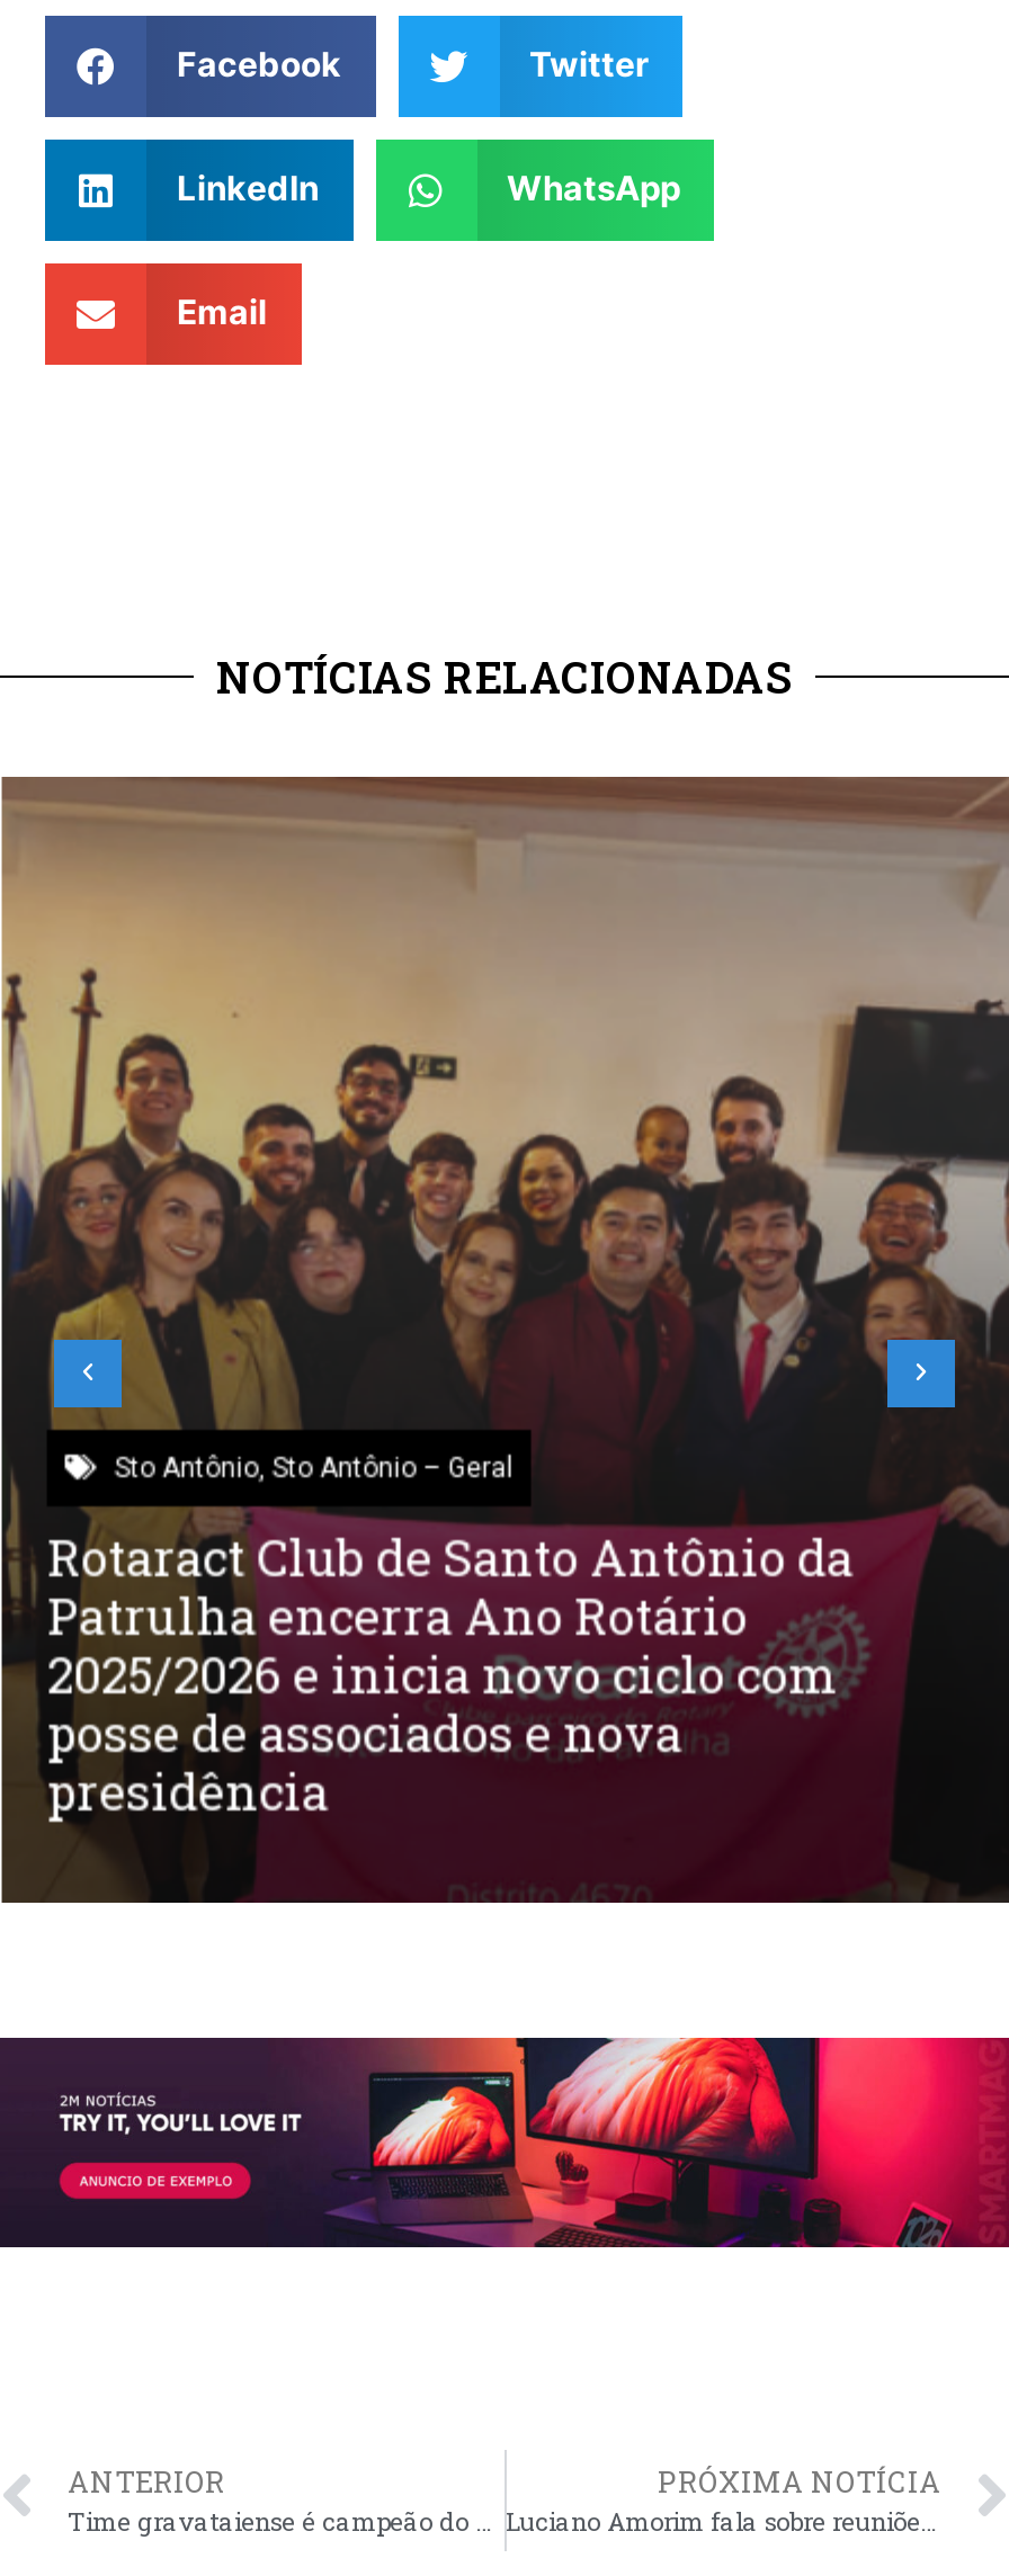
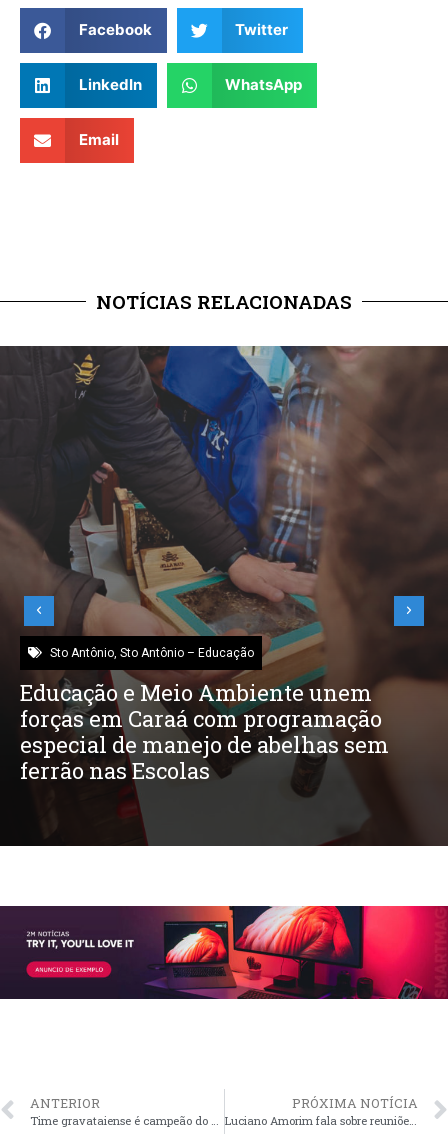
[7,775,1002,1905] [image] | Sto Antônio, Sto Antônio – Geral -> [3,345,445,846] [image] | Sto Antônio, Sto Antônio – Educação
[45,1524,851,1823] Rotaract Club de Santo Antônio da | Patrulha encerra Ano Rotário | 2025/2026 e inicia novo ciclo com | posse de associados e nova | presidência -> [20,678,389,785] Educação e Meio Ambiente unem | forças em Caraá com programação | especial de manejo de abelhas sem | ferrão nas Escolas

